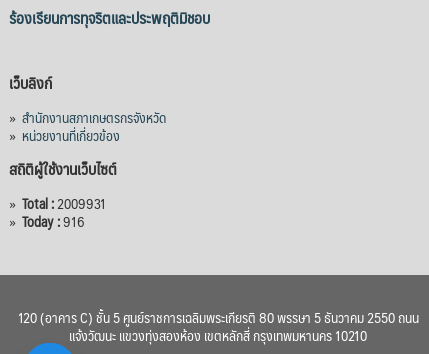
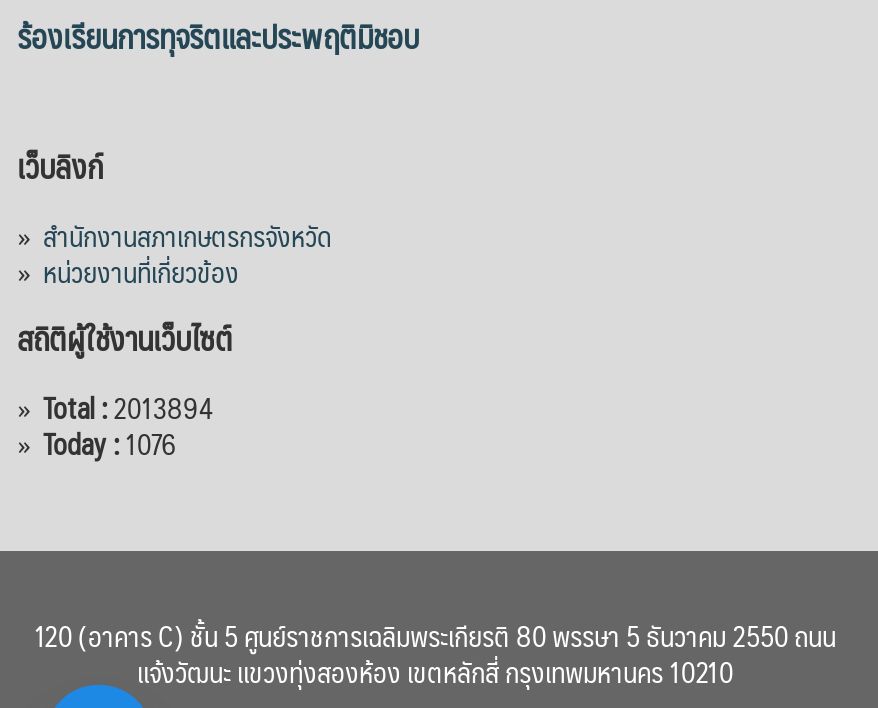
[9,191,106,215] » Total : 2009931 -> [17,382,213,430] » Total : 2013894
[9,209,85,233] » Today :916 -> [17,418,177,466] » Today :1076

